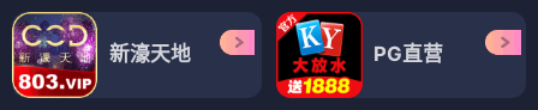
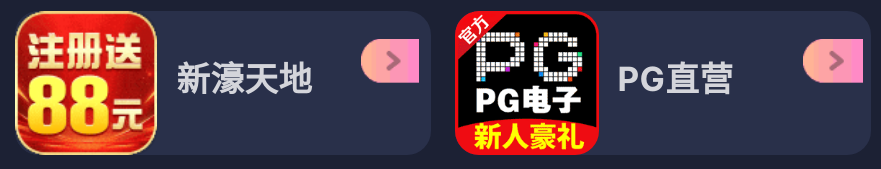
[12,13,97,97] [image] -> [17,12,157,156] [image]
[287,18,353,96] [image] -> [461,10,585,156] [image]

